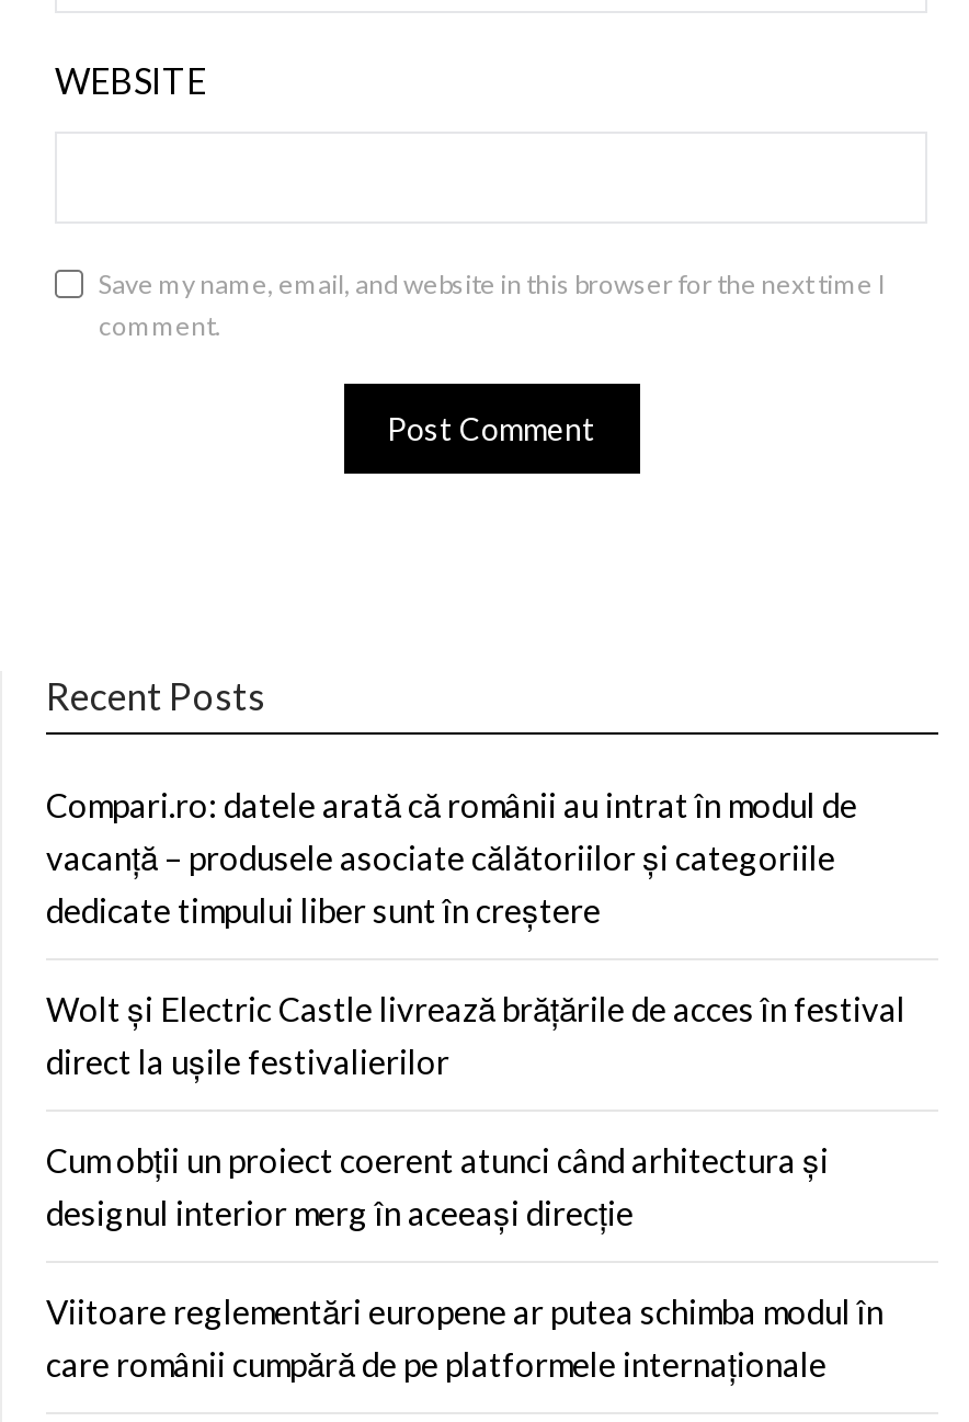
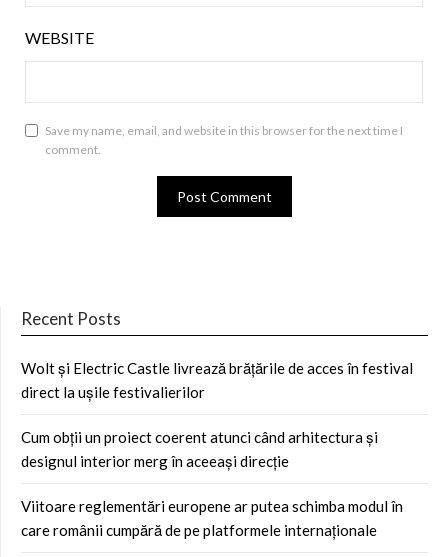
[46,785,857,930] Compari.ro: datele arată că românii au intrat în modul de | vacanță – produsele asociate călătoriilor și categoriile | dedicate timpului liber sunt în creștere -> none

